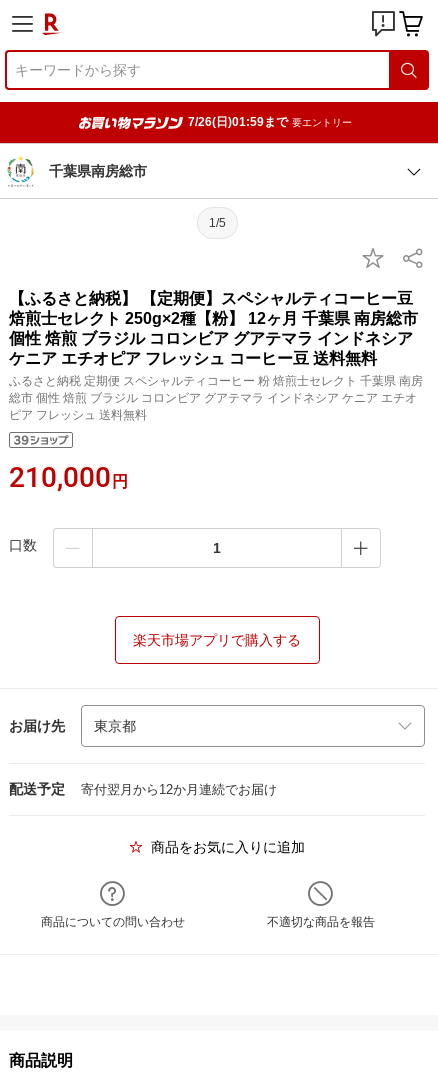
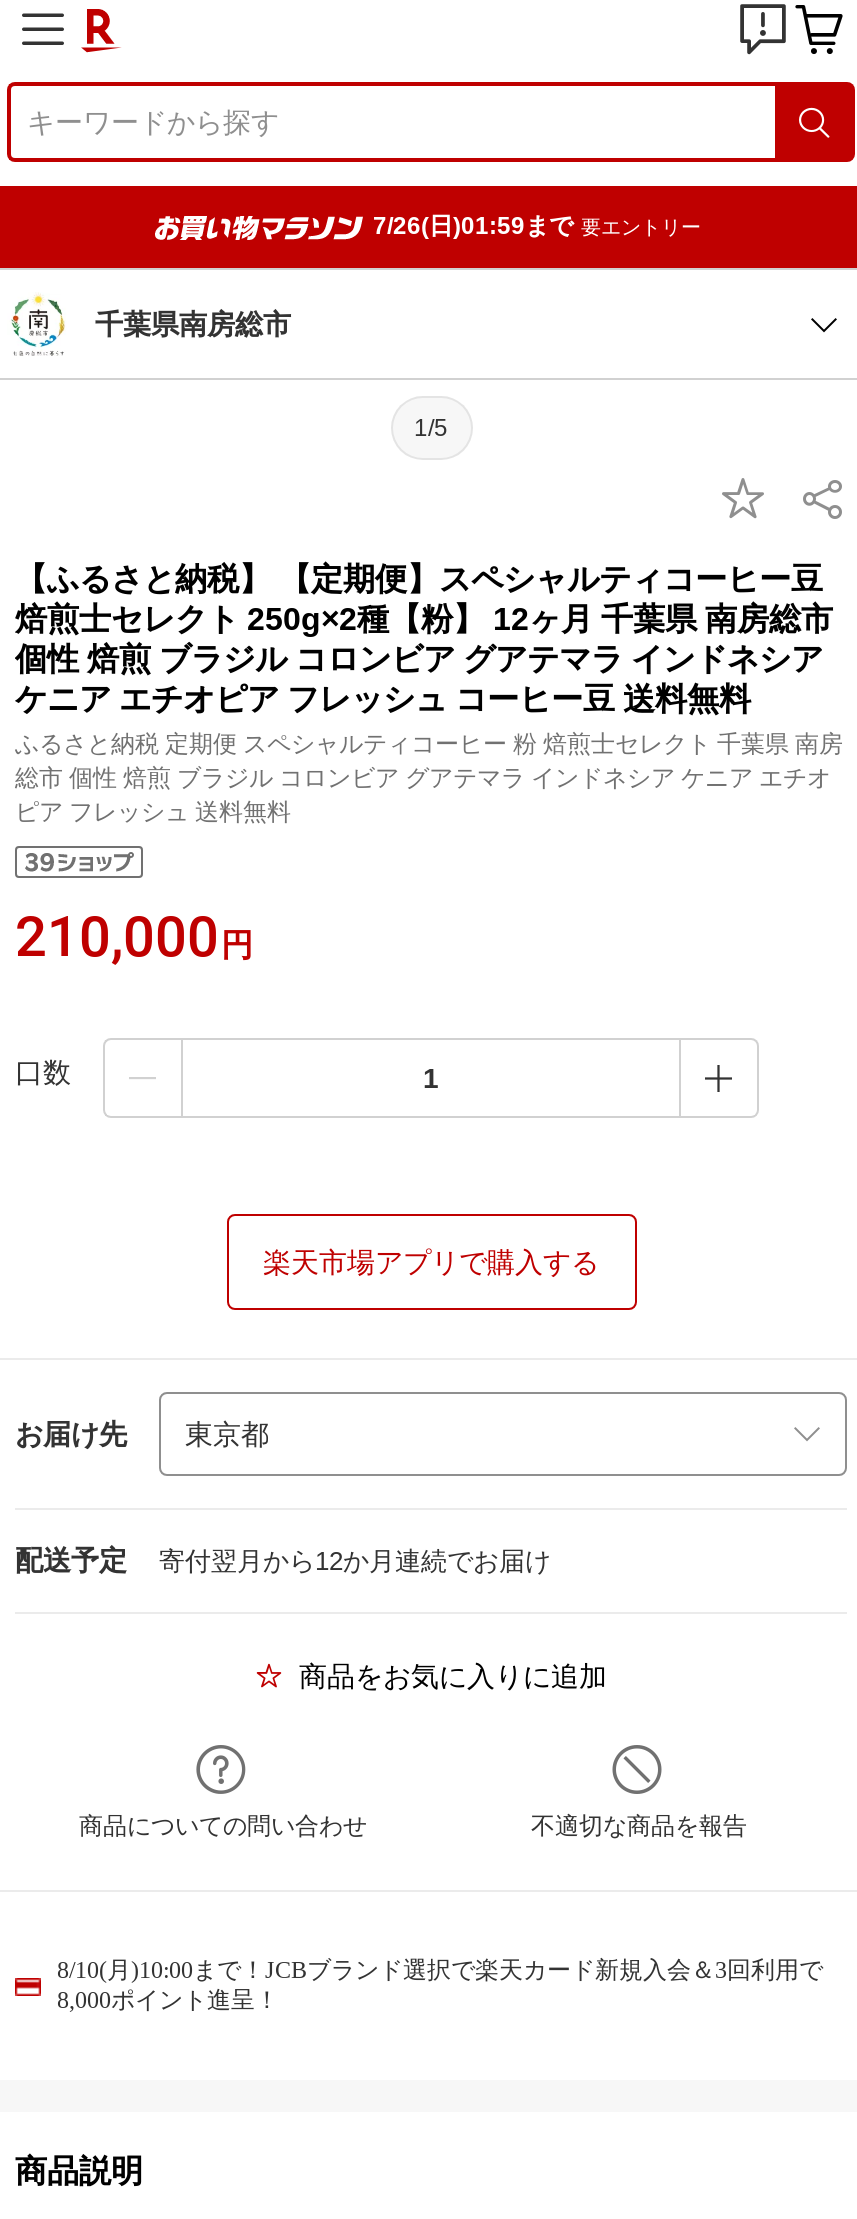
none -> [57,1956,823,2014] 8/10(月)10:00まで！JCBブランド選択で楽天カード新規入会＆3回利用で | 8,000ポイント進呈！

